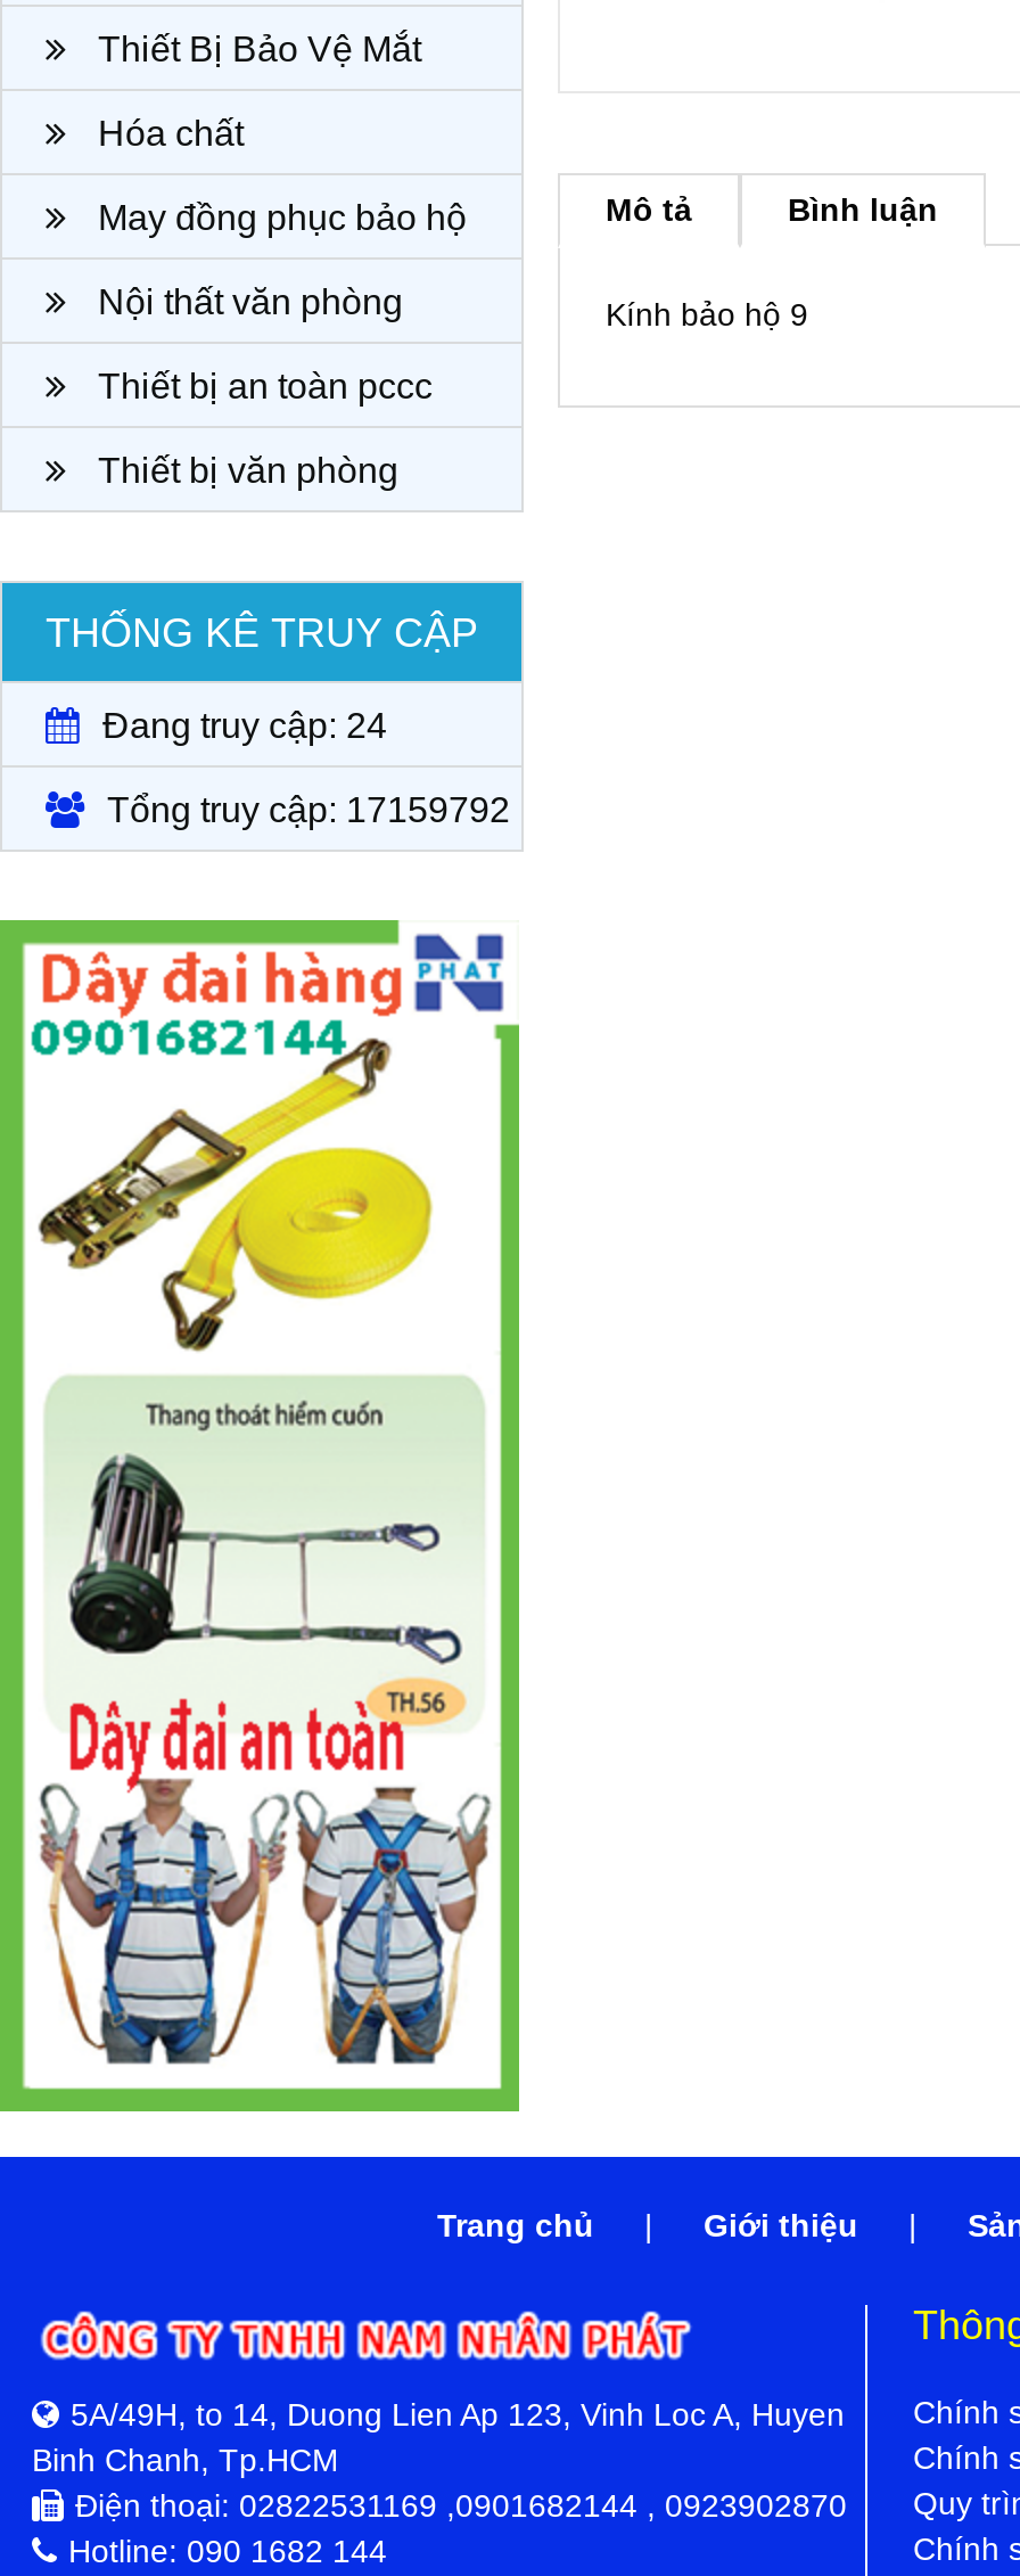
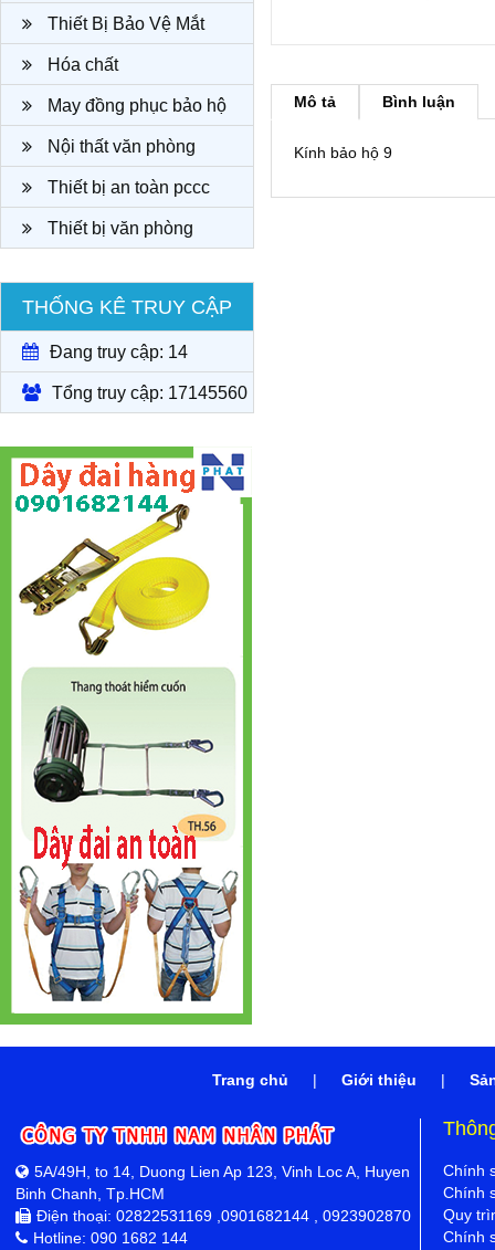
[102,706,387,745] Đang truy cập: 24 -> [50,343,188,361] Đang truy cập: 14
[107,790,510,829] Tổng truy cập: 17159792 -> [52,384,247,402] Tổng truy cập: 17145560

